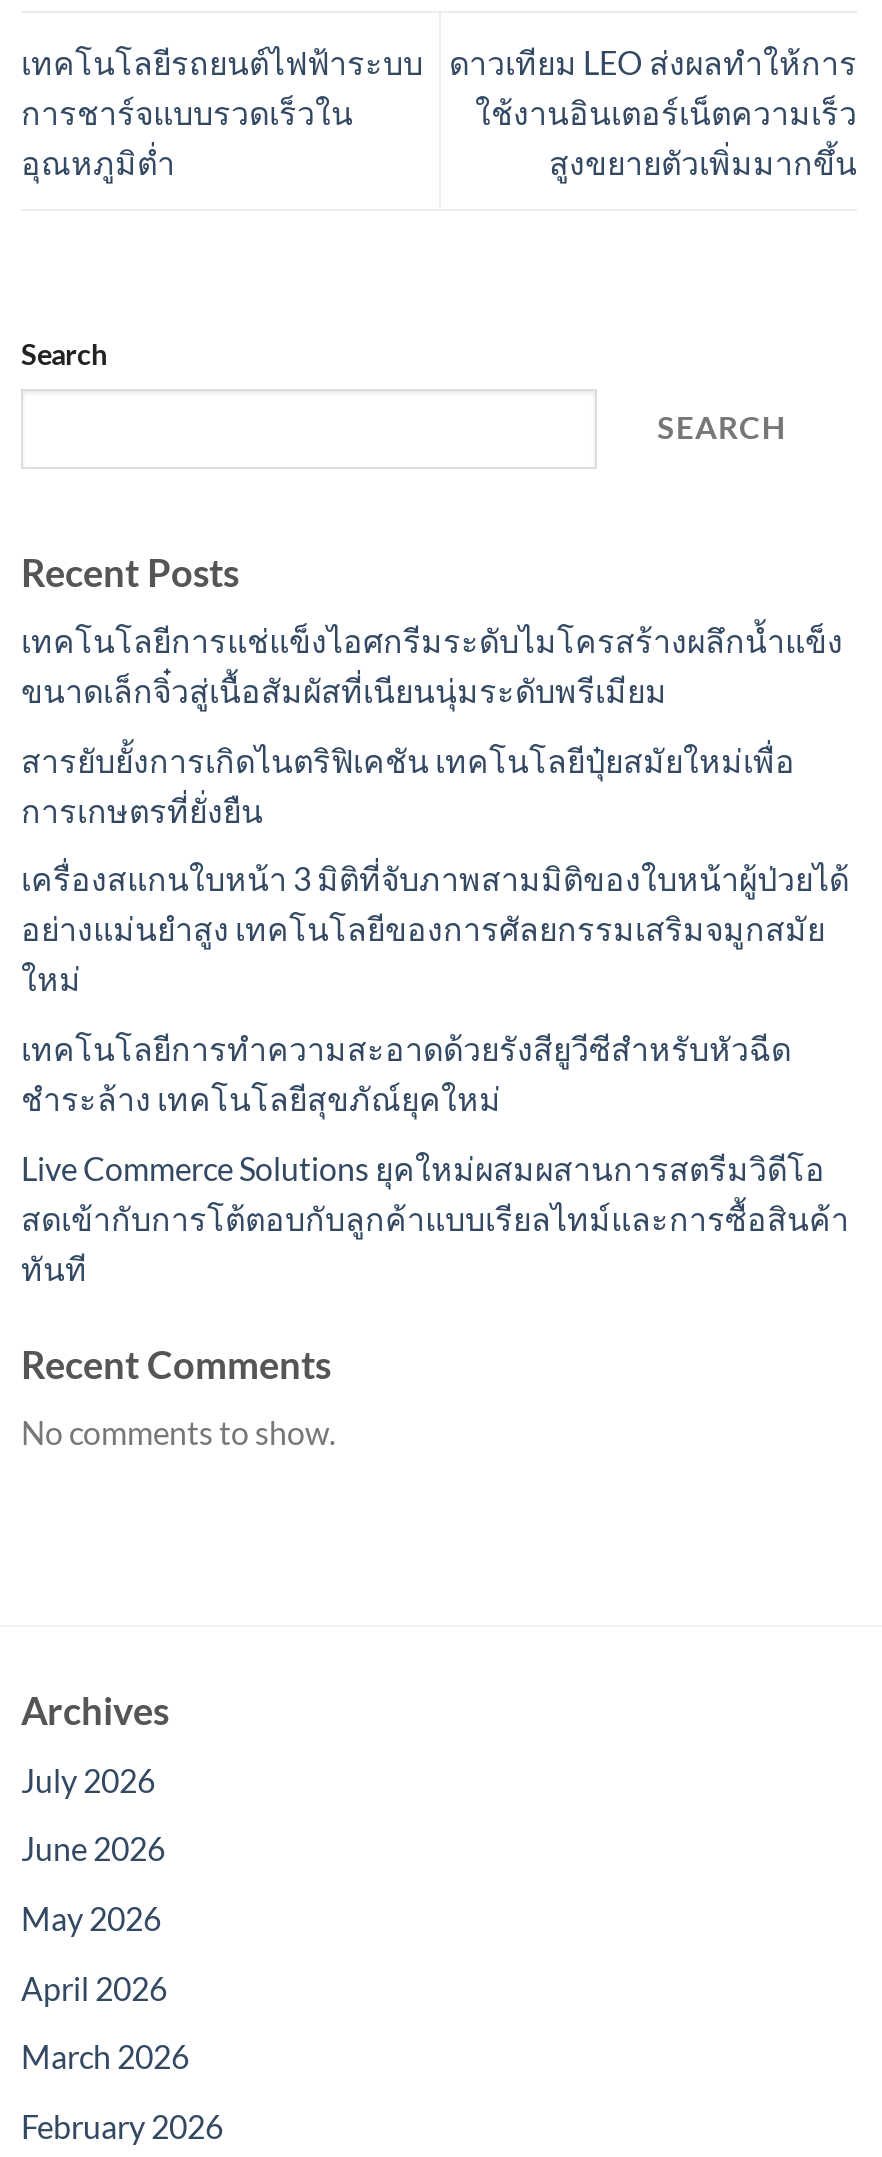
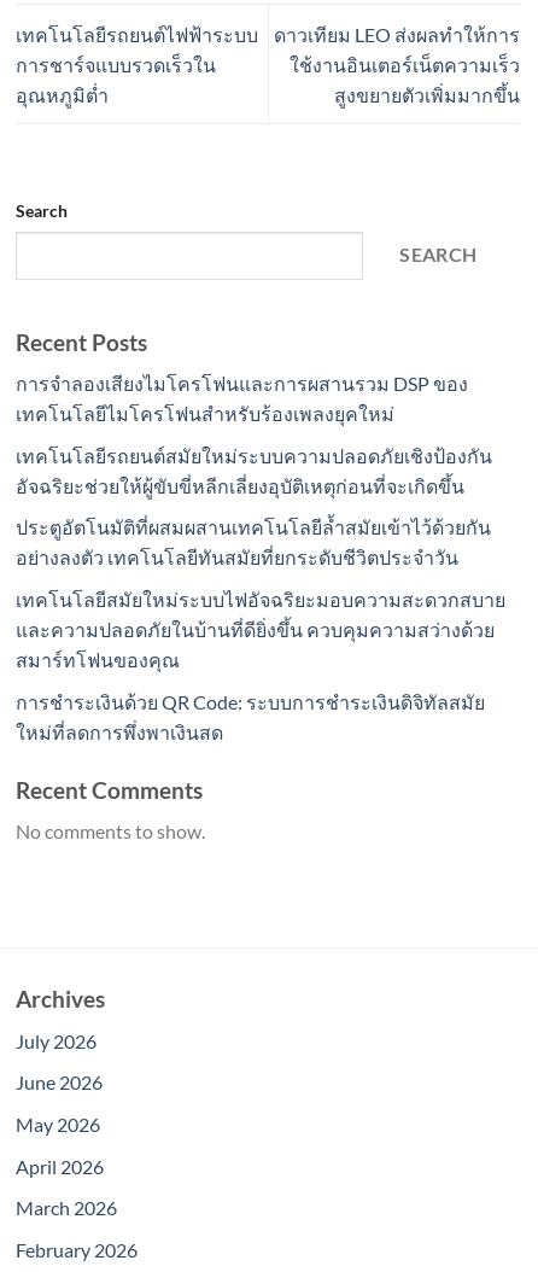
[21,621,843,709] เทคโนโลยีการแช่แข็งไอศกรีมระดับไมโครสร้างผลึกน้ำแข็ง | ขนาดเล็กจิ๋วสู่เนื้อสัมผัสที่เนียนนุ่มระดับพรีเมียม -> [16,372,468,425] การจำลองเสียงไมโครโฟนและการผสานรวม DSP ของ | เทคโนโลยีไมโครโฟนสำหรับร้องเพลงยุคใหม่
[21,741,795,829] สารยับยั้งการเกิดไนตริฟิเคชัน เทคโนโลยีปุ๋ยสมัยใหม่เพื่อ | การเกษตรที่ยั่งยืน -> [16,444,492,497] เทคโนโลยีรถยนต์สมัยใหม่ระบบความปลอดภัยเชิงป้องกัน | อัจฉริยะช่วยให้ผู้ขับขี่หลีกเลี่ยงอุบัติเหตุก่อนที่จะเกิดขึ้น
[21,860,849,998] เครื่องสแกนใบหน้า 3 มิติที่จับภาพสามมิติของใบหน้าผู้ป่วยได้ | อย่างแม่นยำสูง เทคโนโลยีของการศัลยกรรมเสริมจมูกสมัย | ใหม่ -> [16,516,491,569] ประตูอัตโนมัติที่ผสมผสานเทคโนโลยีล้ำสมัยเข้าไว้ด้วยกัน | อย่างลงตัว เทคโนโลยีทันสมัยที่ยกระดับชีวิตประจำวัน
[21,1029,791,1117] เทคโนโลยีการทำความสะอาดด้วยรังสียูวีซีสำหรับหัวฉีด | ชำระล้าง เทคโนโลยีสุขภัณ์ยุคใหม่ -> [16,588,505,671] เทคโนโลยีสมัยใหม่ระบบไฟอัจฉริยะมอบความสะดวกสบาย | และความปลอดภัยในบ้านที่ดียิ่งขึ้น ควบคุมความสว่างด้วย | สมาร์ทโฟนของคุณ
[21,1148,849,1286] Live Commerce Solutions ยุคใหม่ผสมผสานการสตรีมวิดีโอ | สดเข้ากับการโต้ตอบกับลูกค้าแบบเรียลไทม์และการซื้อสินค้า | ทันที -> [16,690,485,743] การชำระเงินด้วย QR Code: ระบบการชำระเงินดิจิทัลสมัย | ใหม่ที่ลดการพึ่งพาเงินสด

